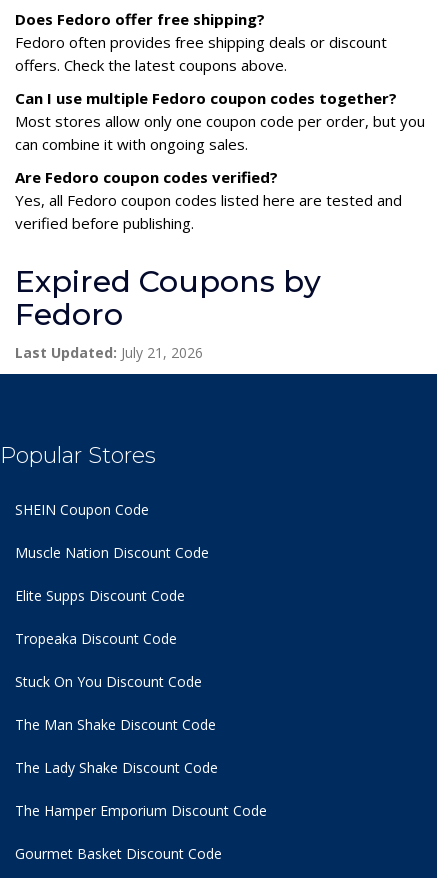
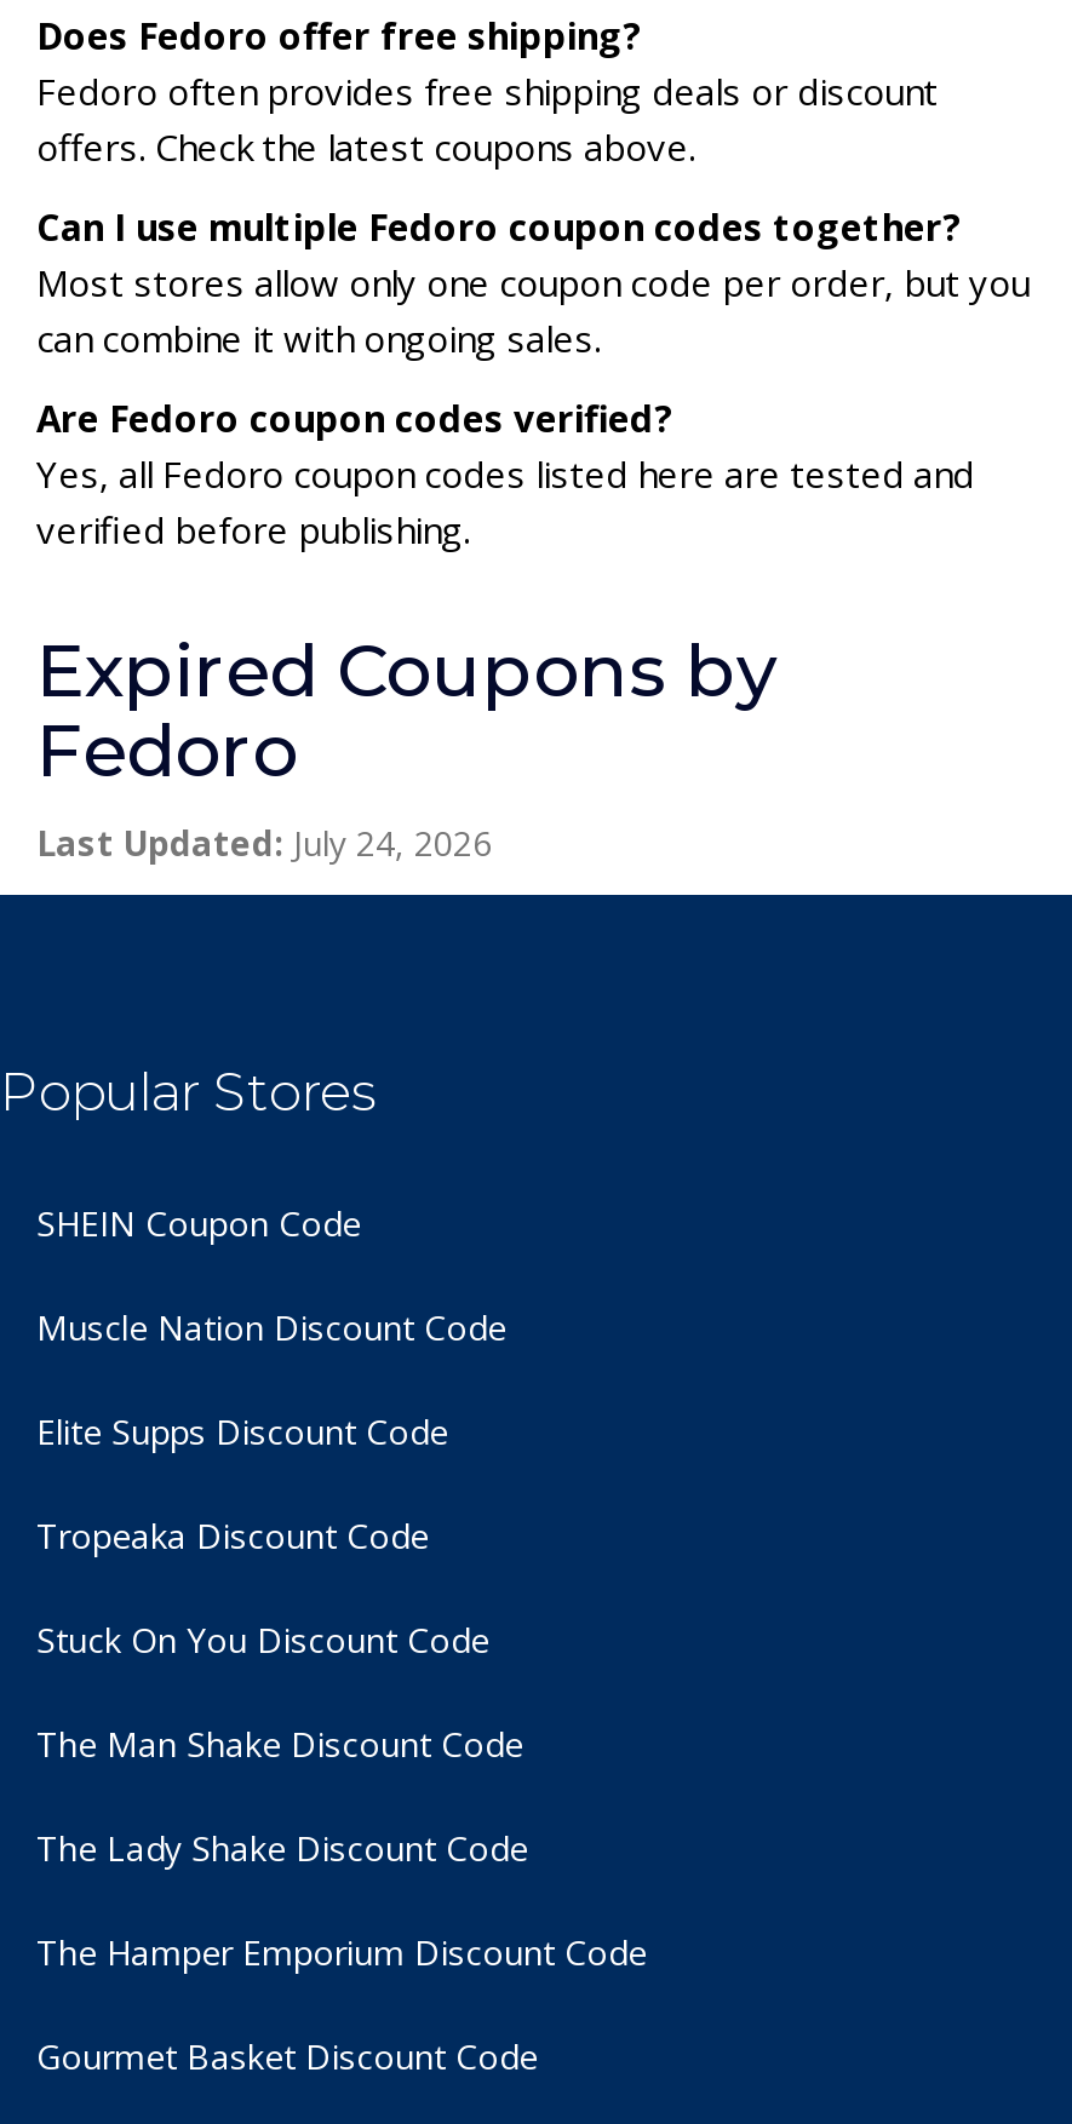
[15,343,203,362] Last Updated: July 21, 2026 -> [36,820,492,866] Last Updated: July 24, 2026

